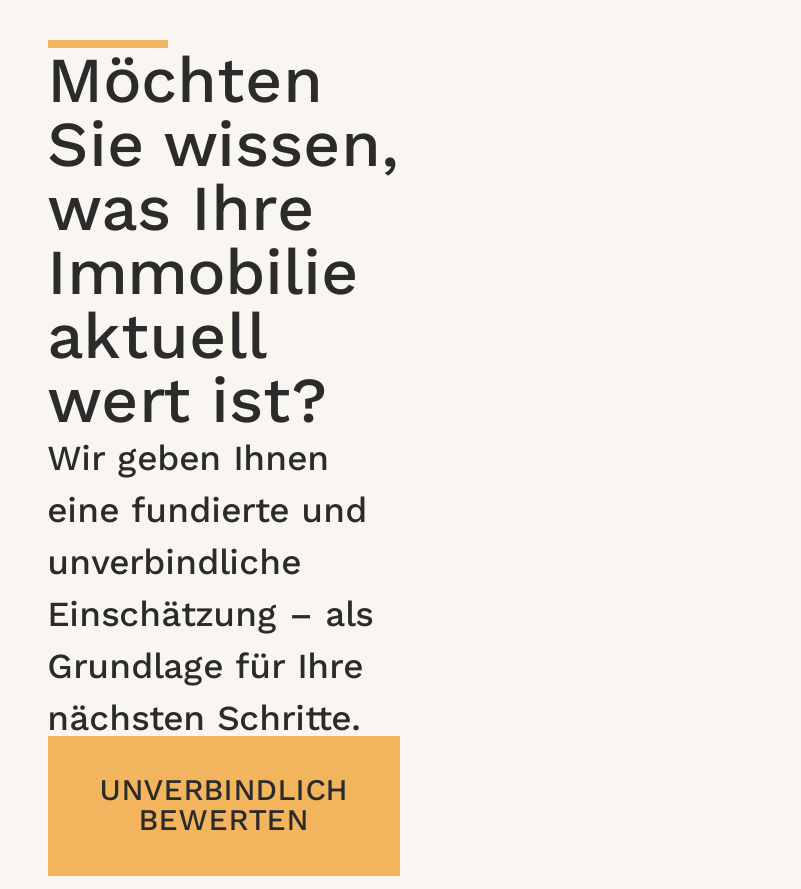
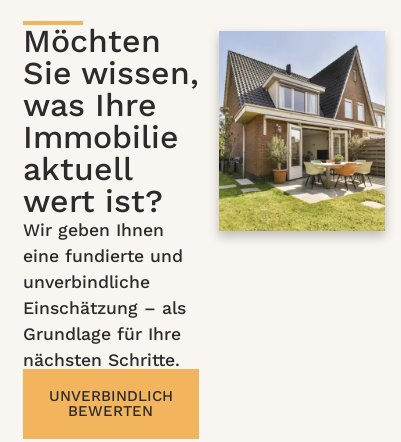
none -> [217,30,387,238] [image]

